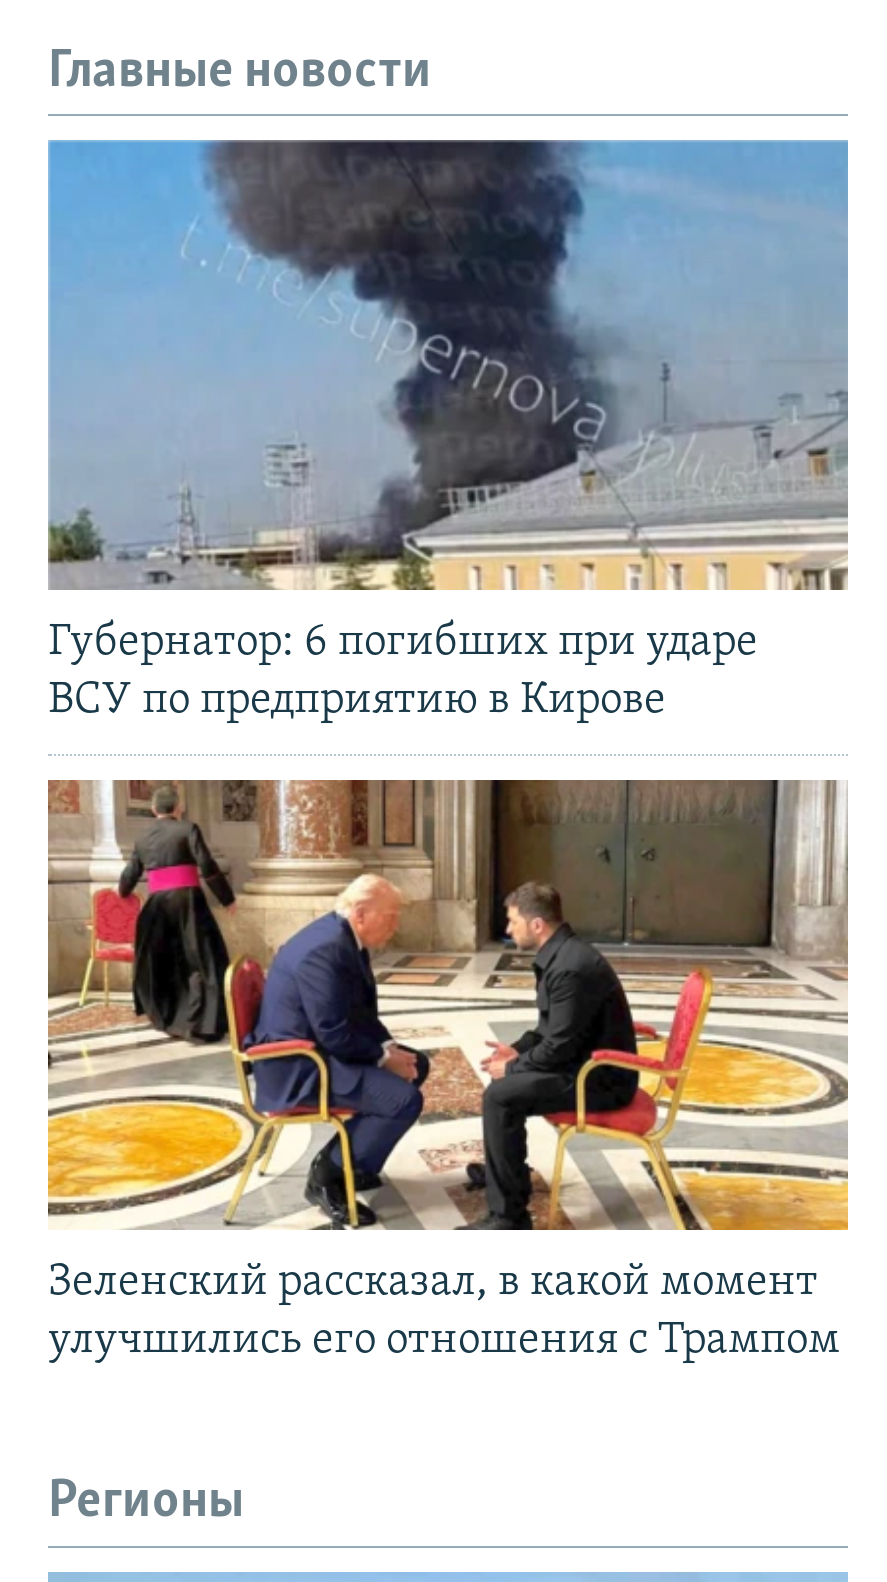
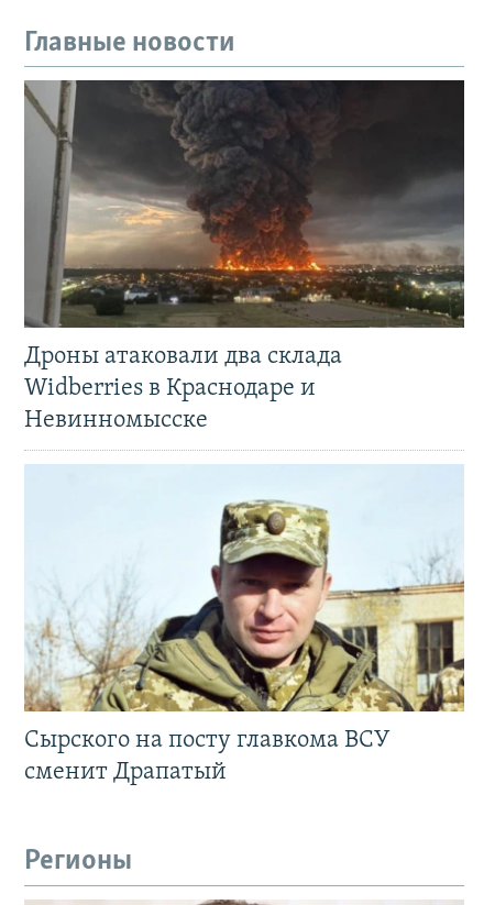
[48,138,850,724] [image] | Губернатор: 6 погибших при ударе | ВСУ по предприятию в Кирове -> [23,79,465,433] [image] | Дроны атаковали два склада | Widberries в Краснодаре и | Невинномысске
[46,778,850,1364] [image] | Зеленский рассказал, в какой момент | улучшились его отношения с Трампом -> [24,464,464,785] [image] | Сырского на посту главкома ВСУ | сменит Драпатый

